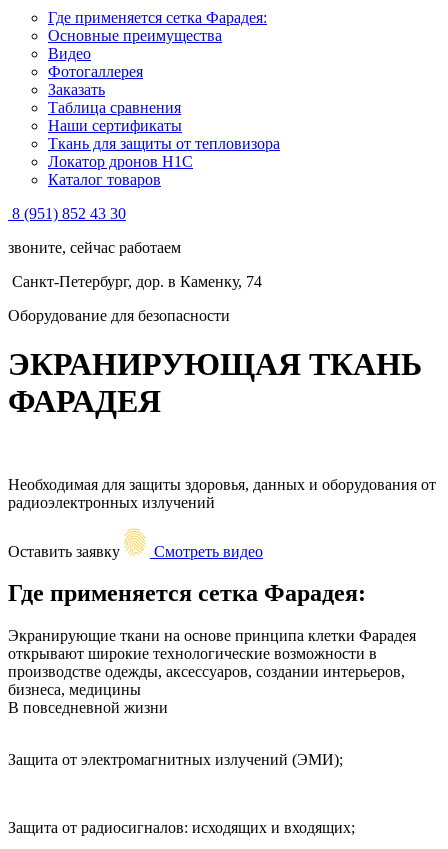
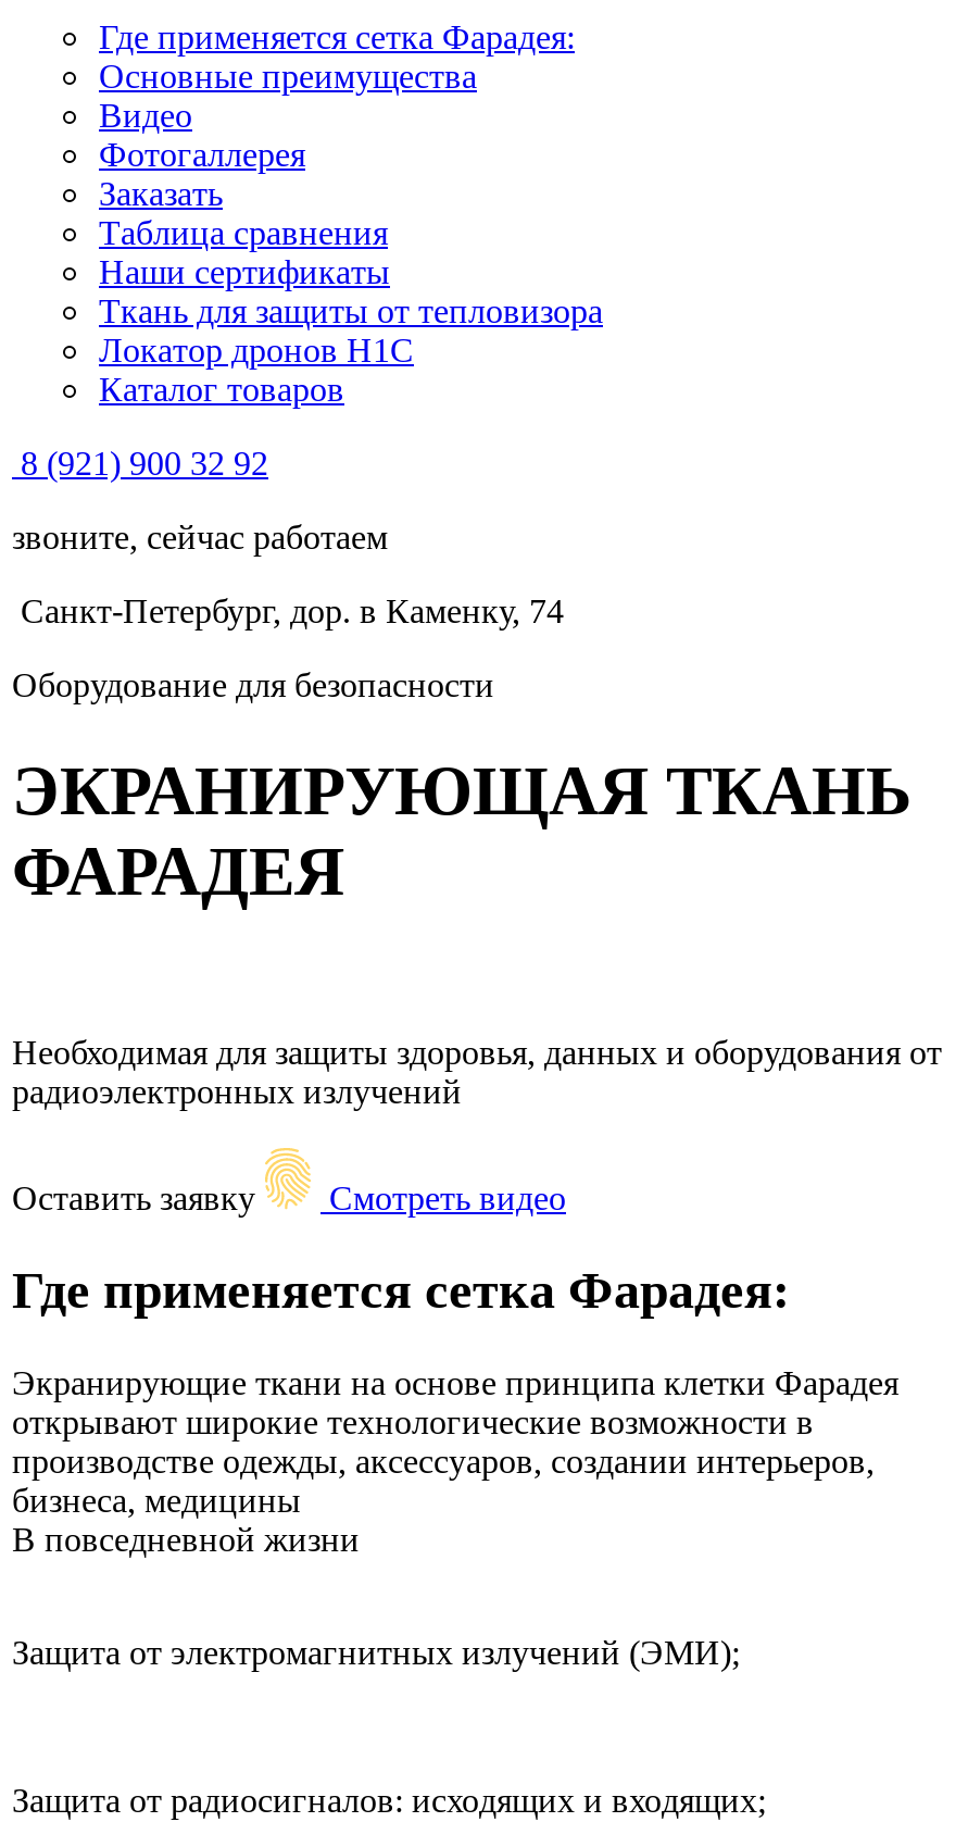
[8,205,126,222] 8 (951) 852 43 30 -> [12,445,268,482] 8 (921) 900 32 92

